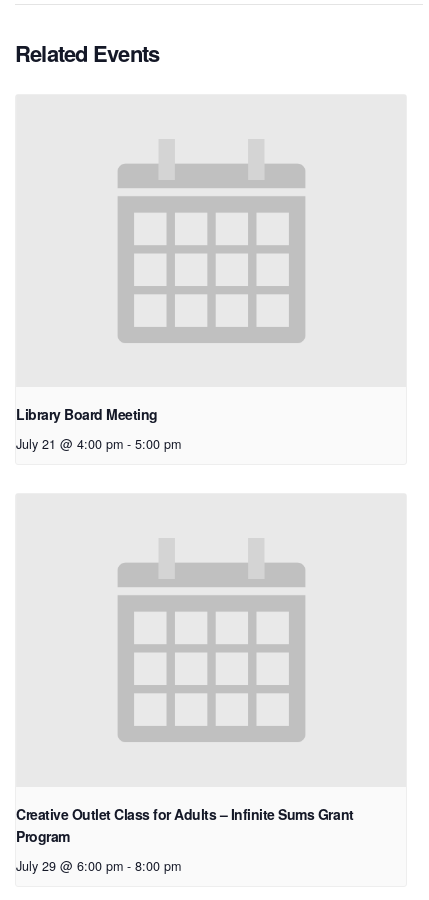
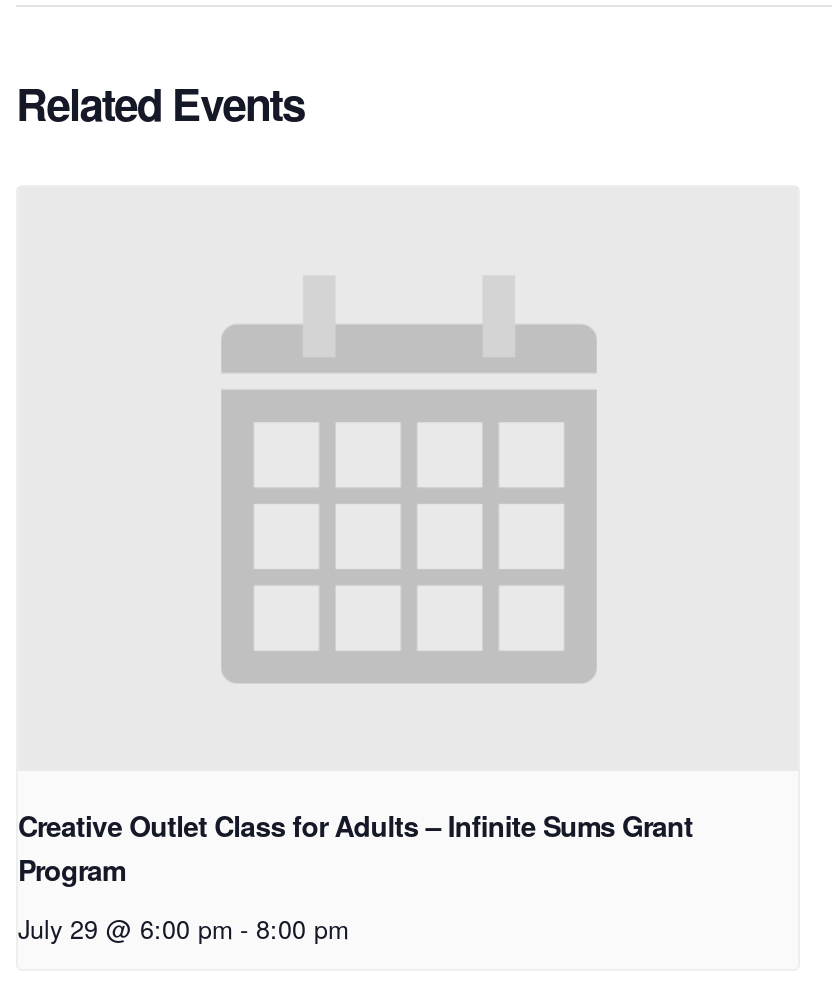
[16,404,181,453] Library Board Meeting | July 21 @ 4:00 pm - 5:00 pm -> none

